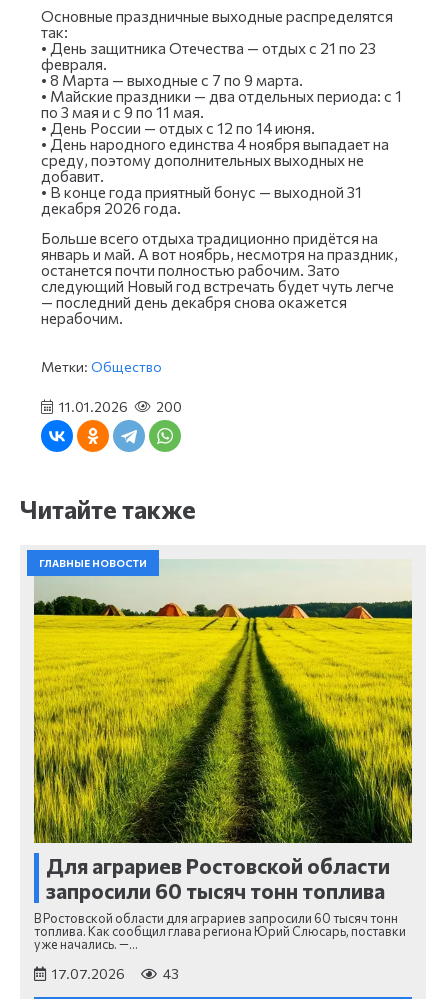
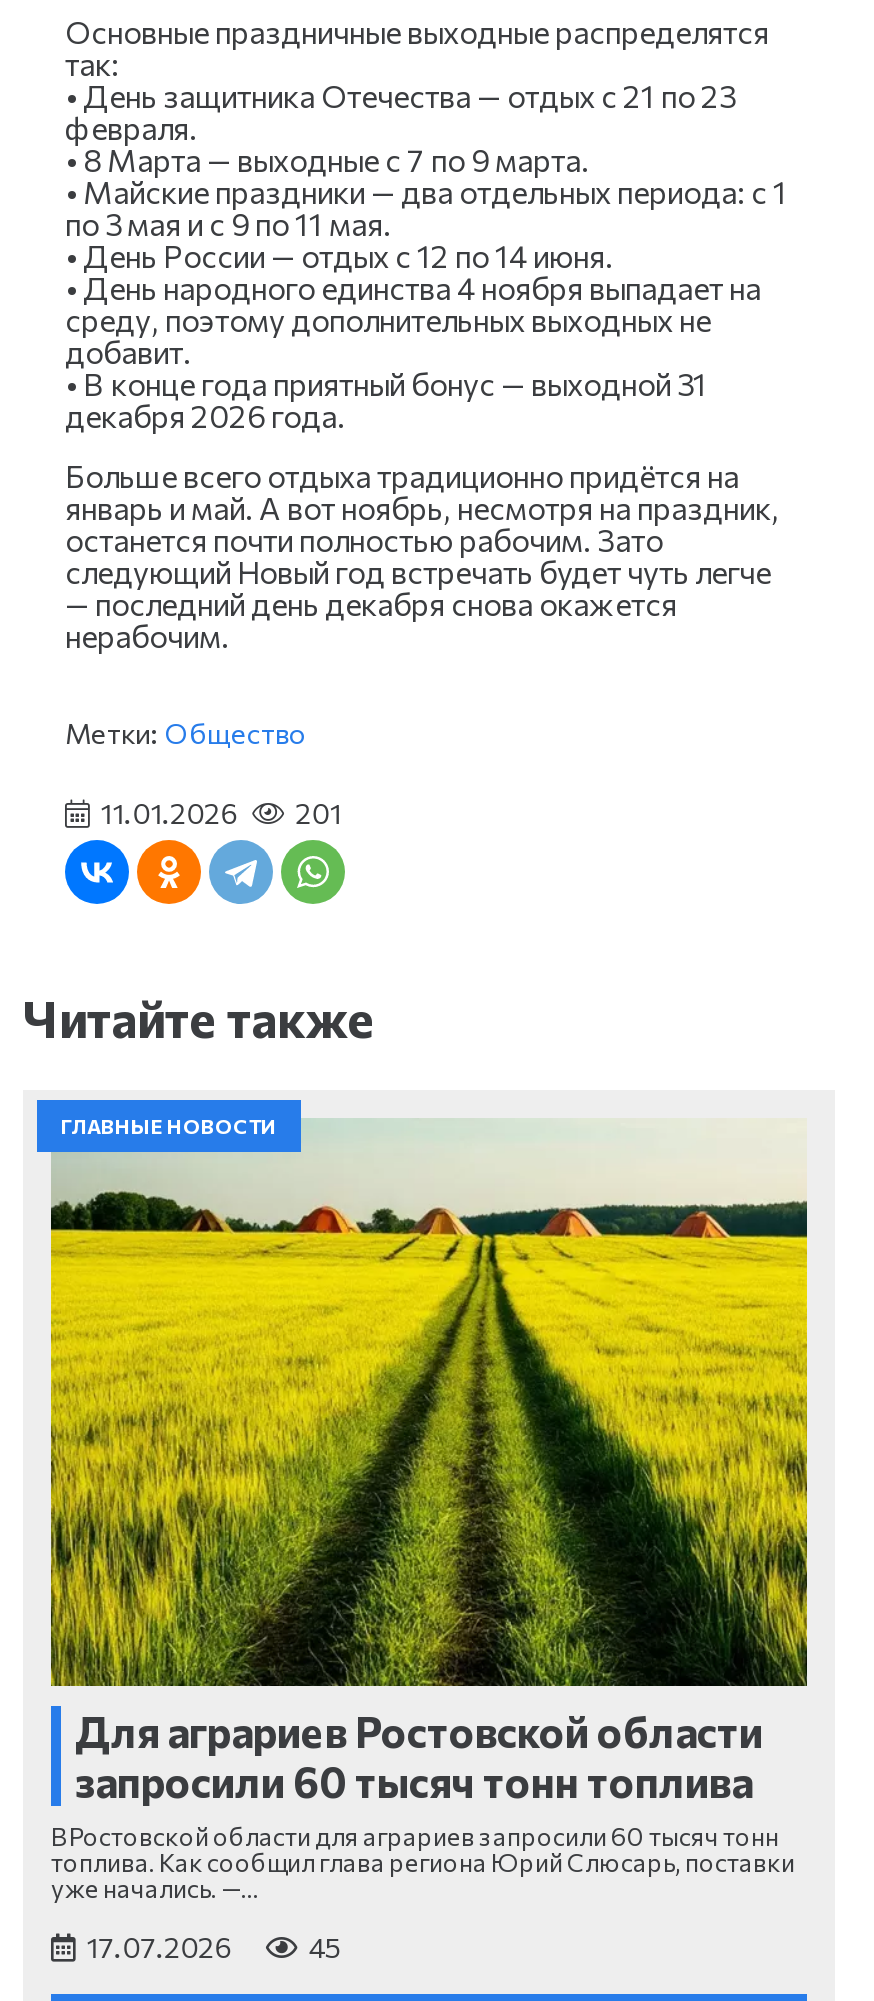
[59,398,182,415] 11.01.2026 200 -> [100,797,341,831] 11.01.2026 201
[163,965,179,982] 43 -> [309,1930,341,1964] 45

